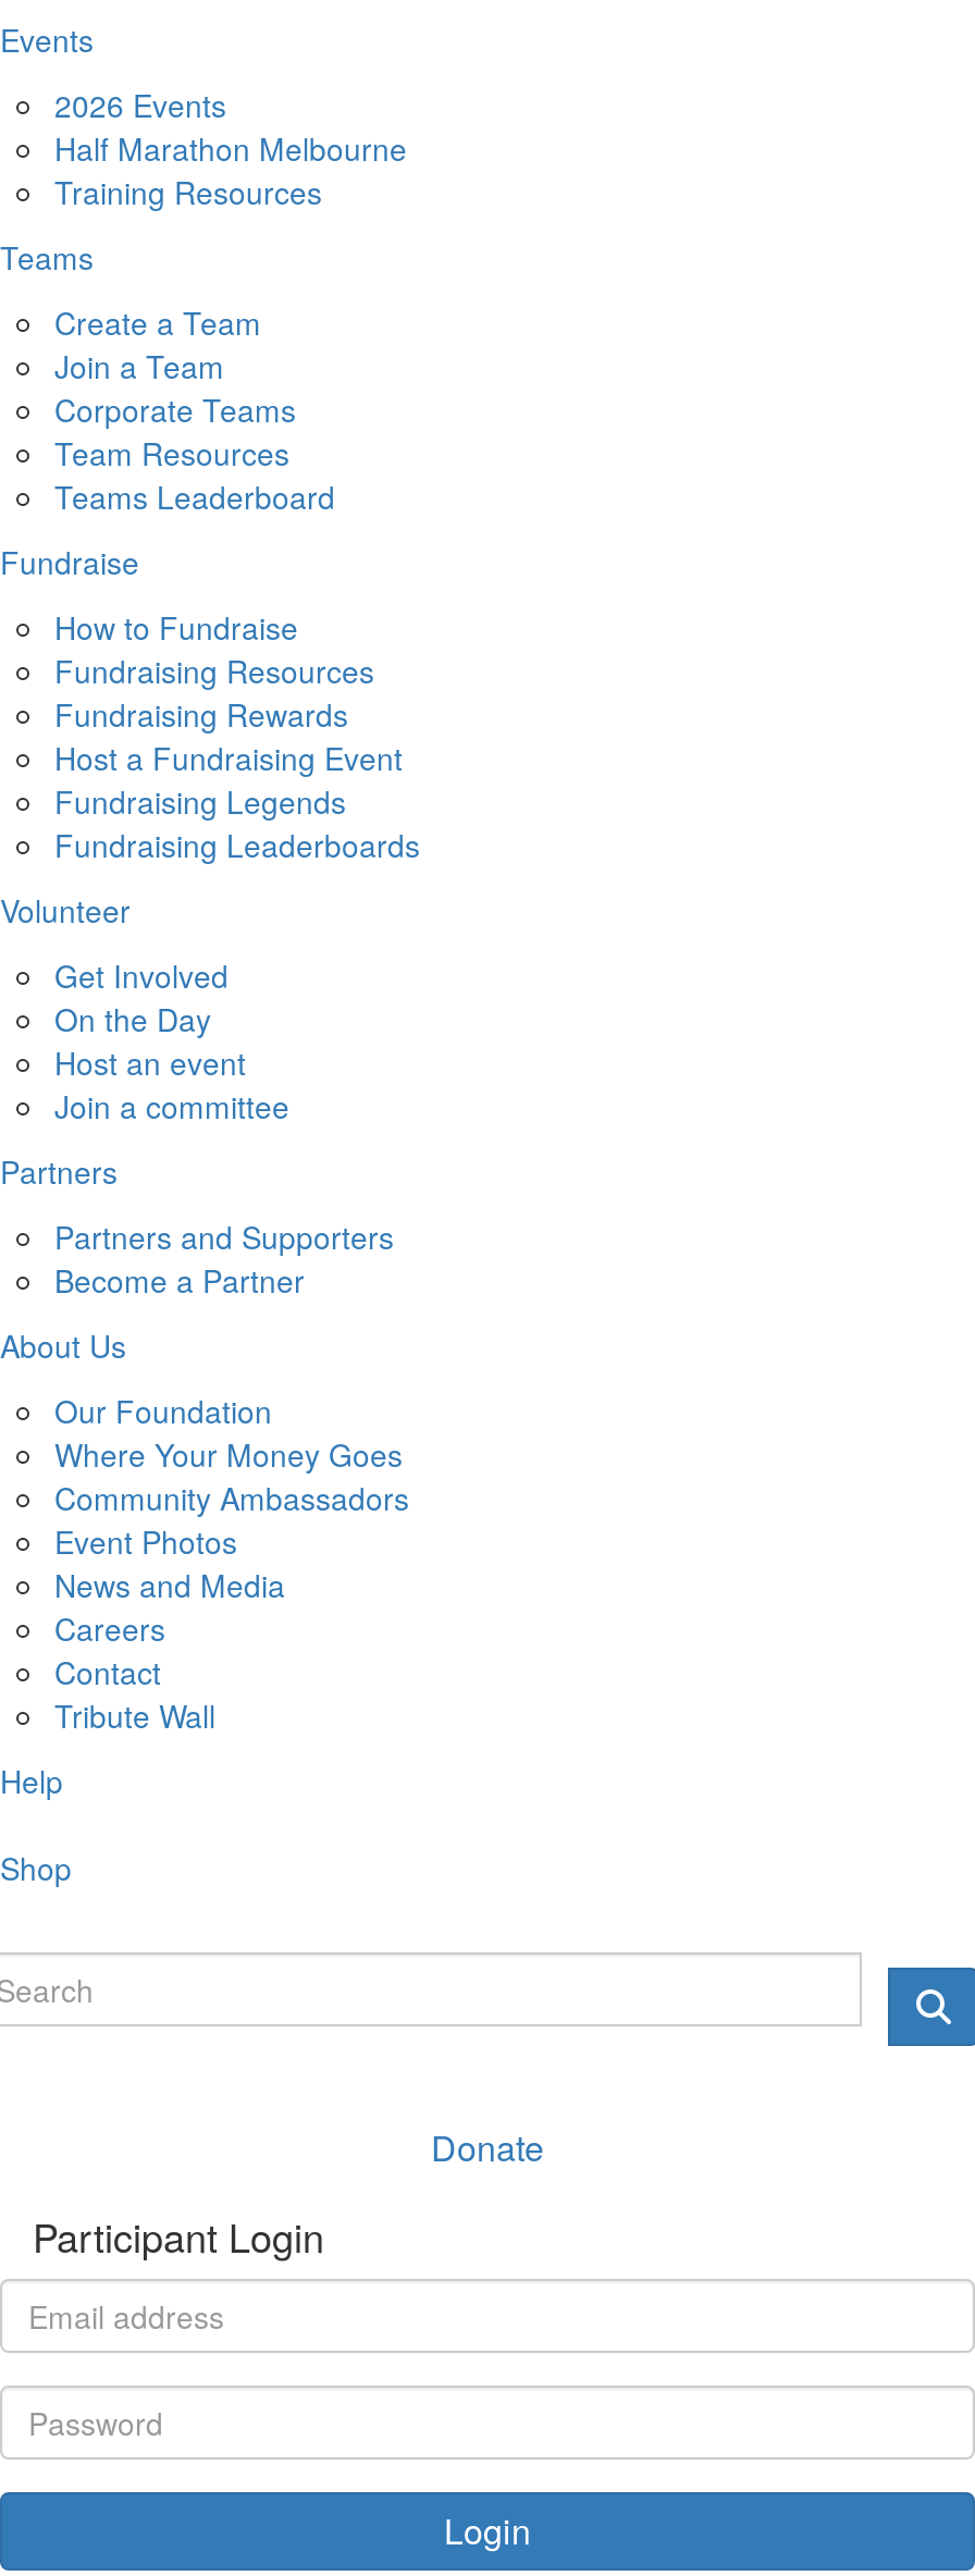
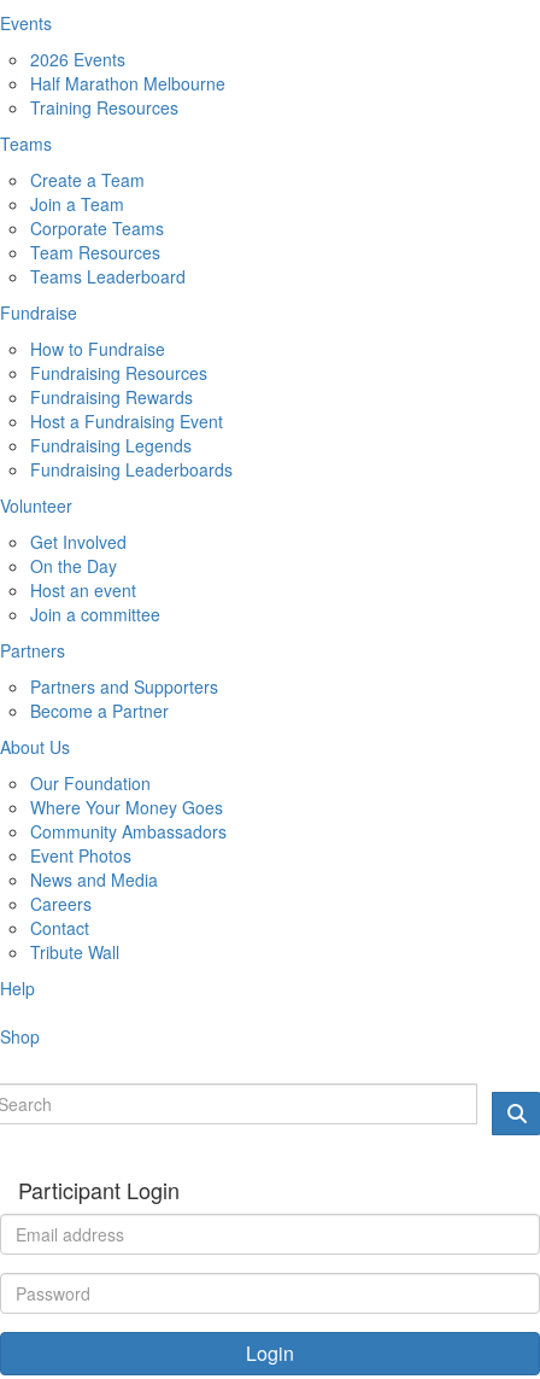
[431,2121,544,2171] Donate -> none

